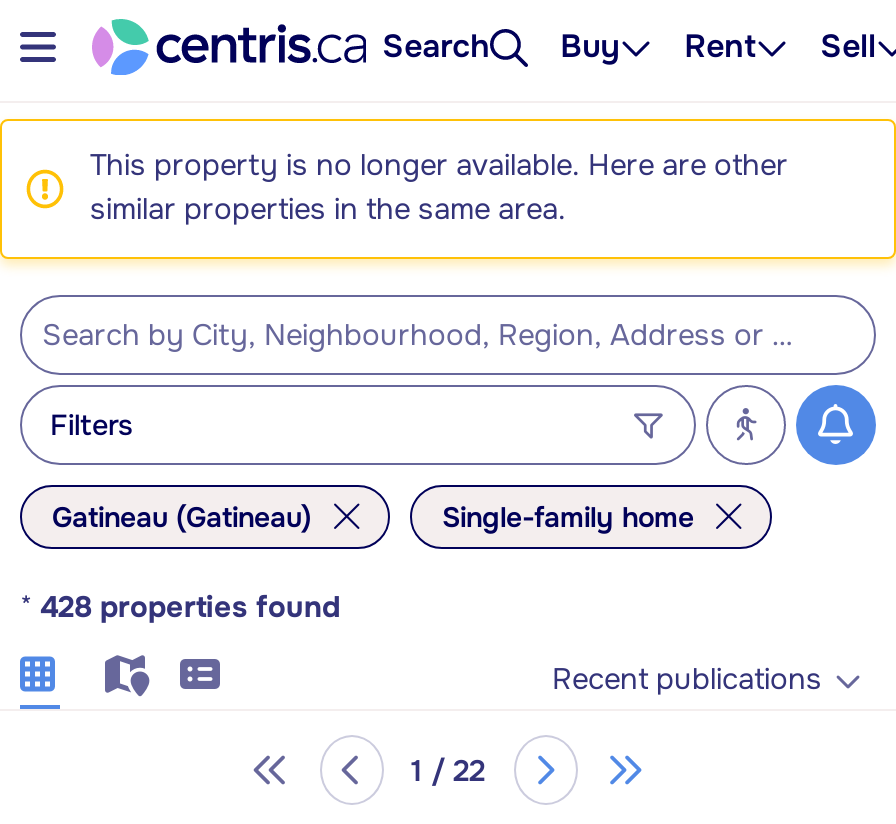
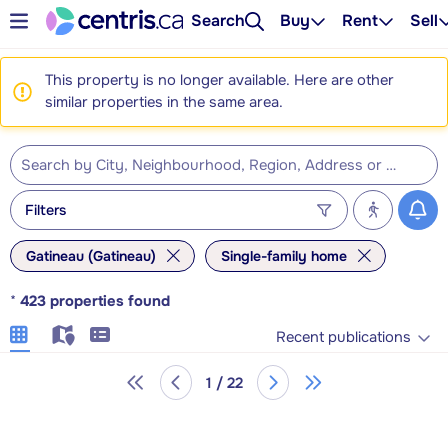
[20,589,340,627] * 428 properties found -> [10,292,170,311] * 423 properties found

